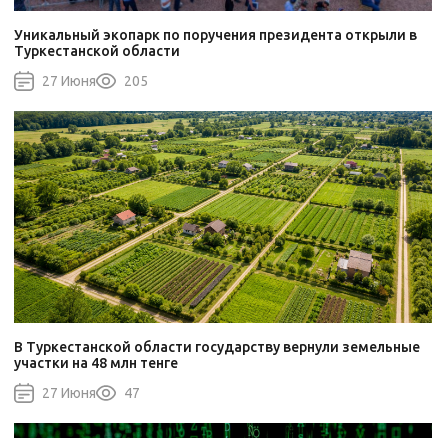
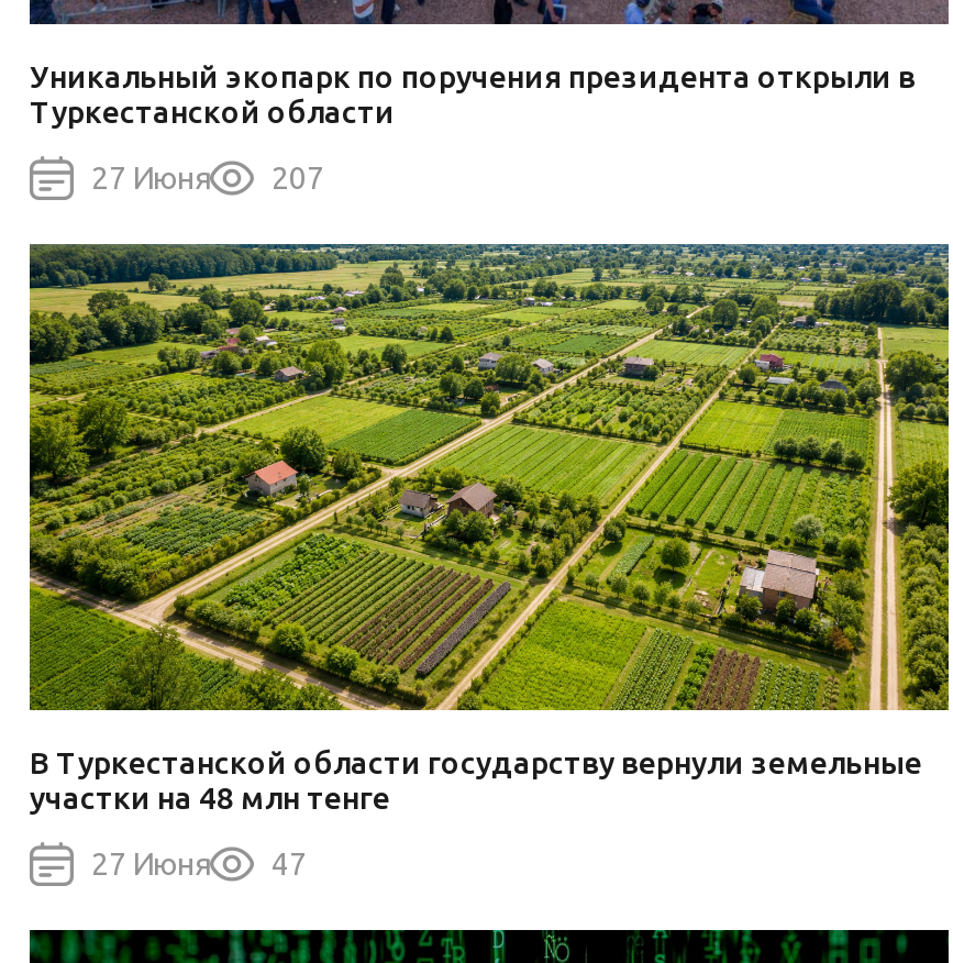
[42,73,148,89] 27 Июня 205 -> [91,162,324,197] 27 Июня 207

